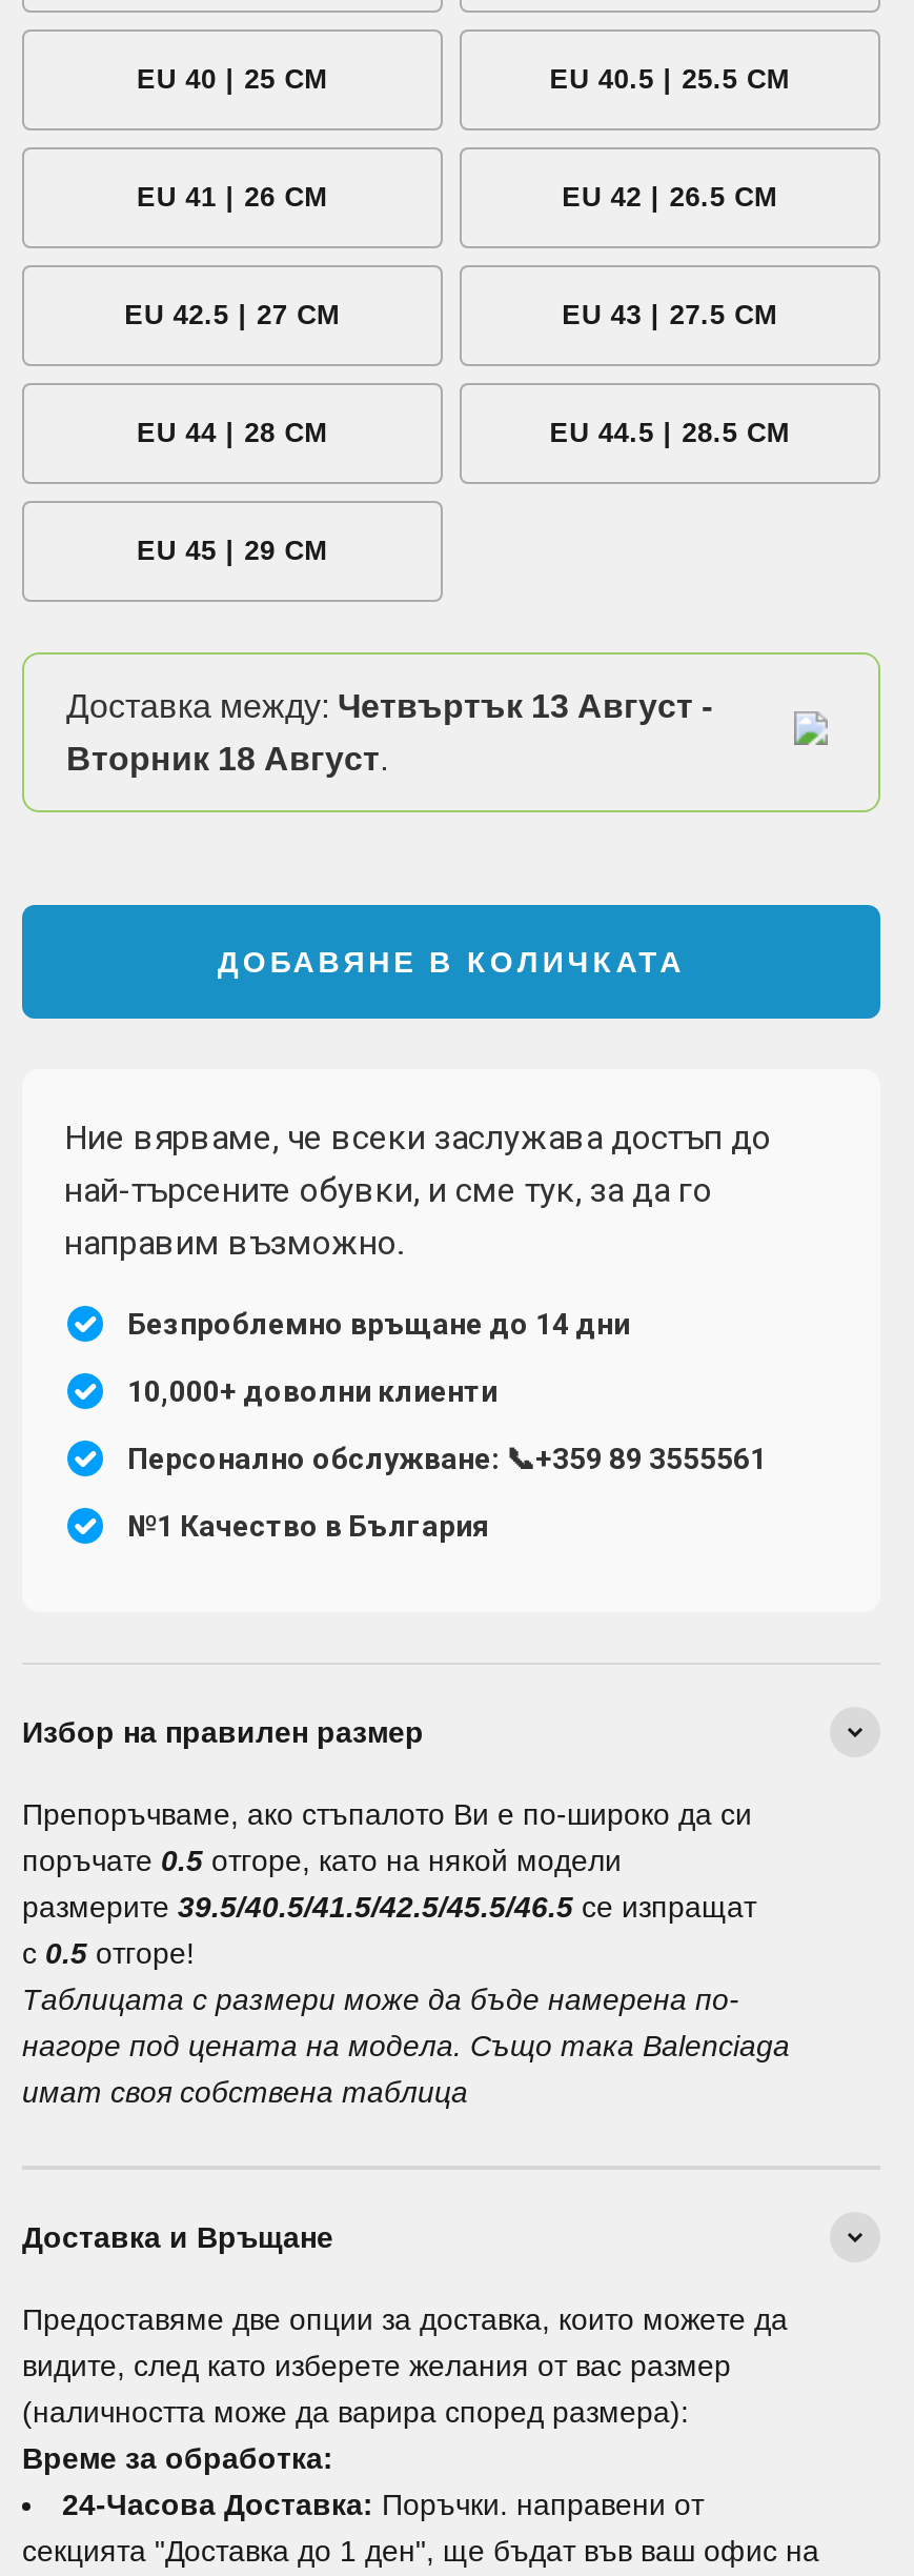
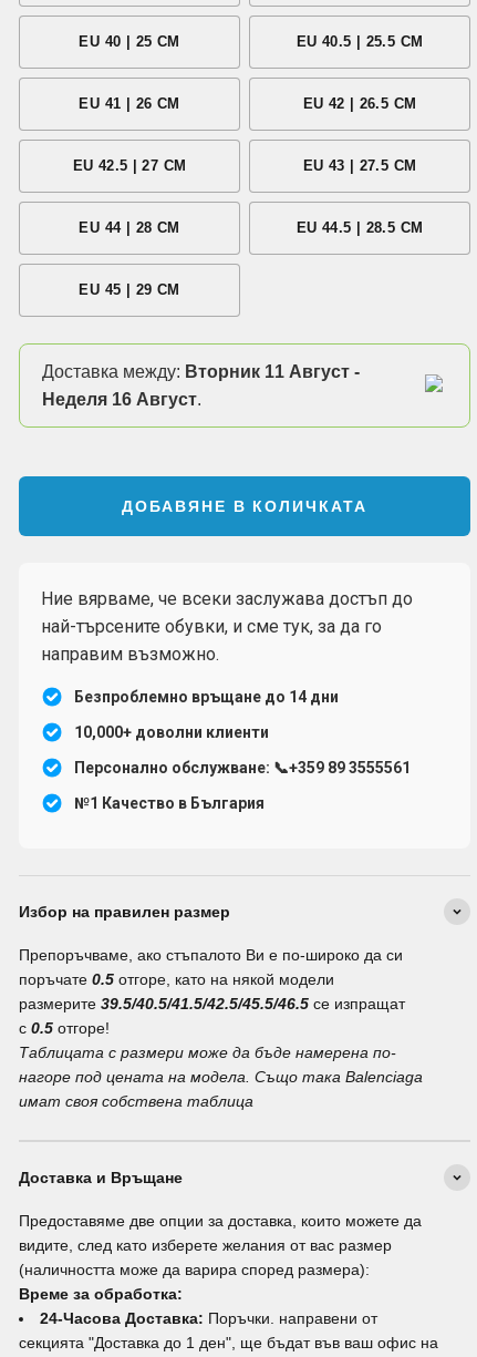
[66,688,712,724] Доставка между: Четвъртък 13 Август - -> [42,363,360,381] Доставка между: Вторник 11 Август -
[66,740,388,776] Вторник 18 Август. -> [42,390,201,409] Неделя 16 Август.

